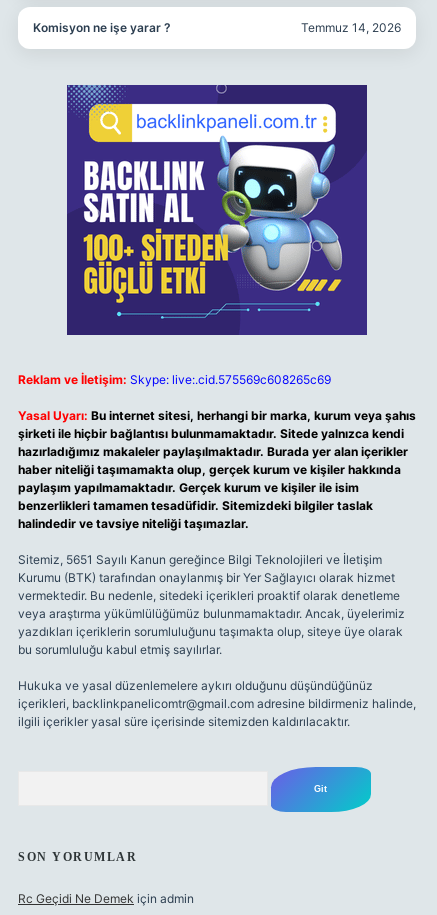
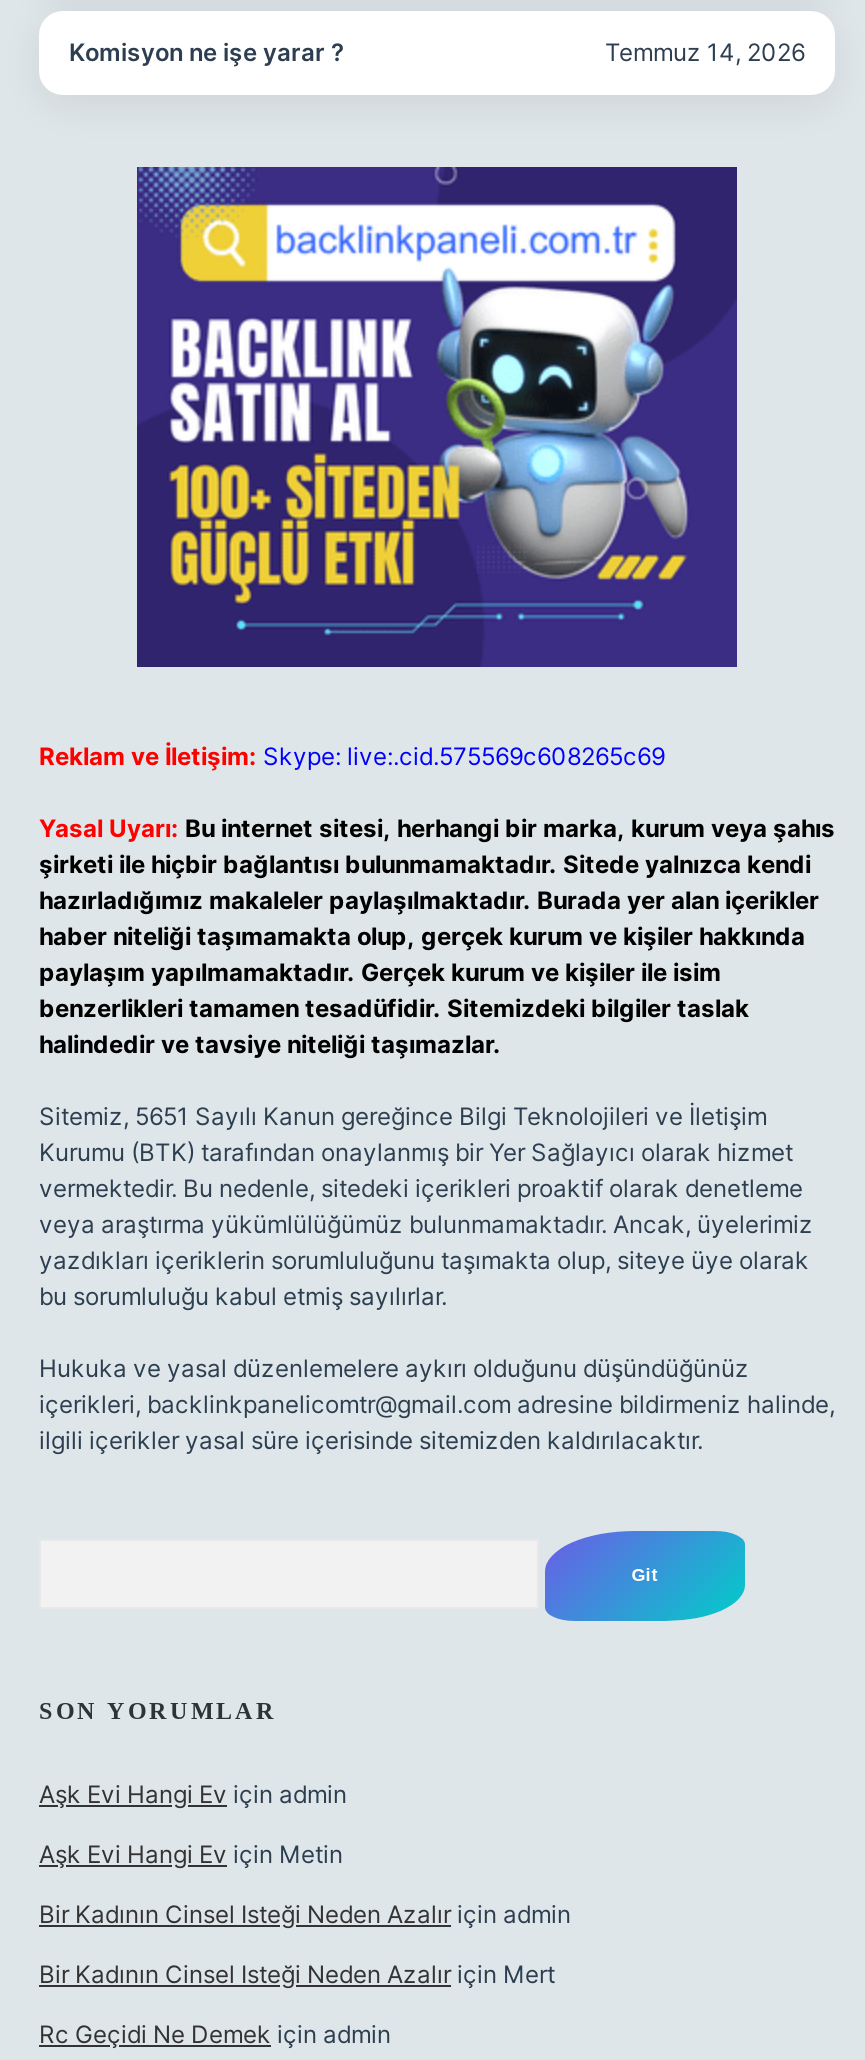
none -> [39,1779,571,1989] Aşk Evi Hangi Ev için admin | Aşk Evi Hangi Ev için Metin | Bir Kadının Cinsel Isteği Neden Azalır için admin | Bir Kadının Cinsel Isteği Neden Azalır için Mert

